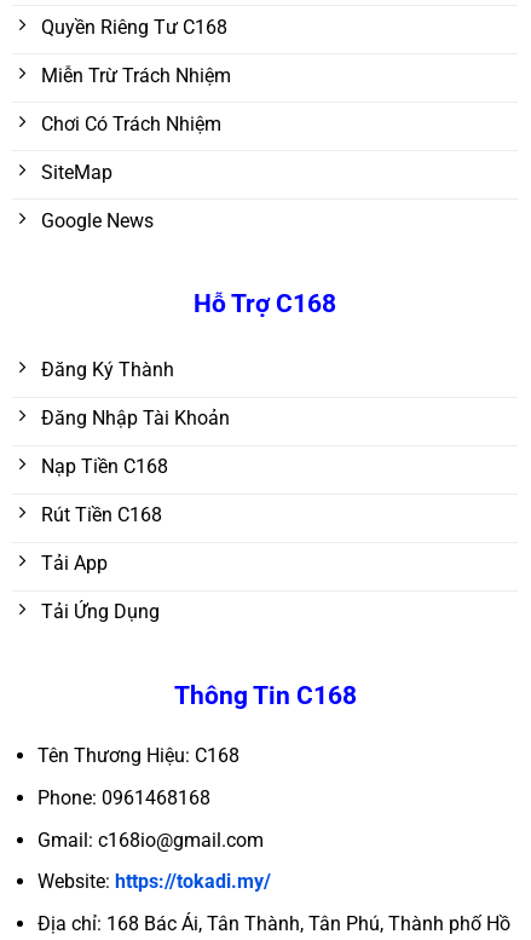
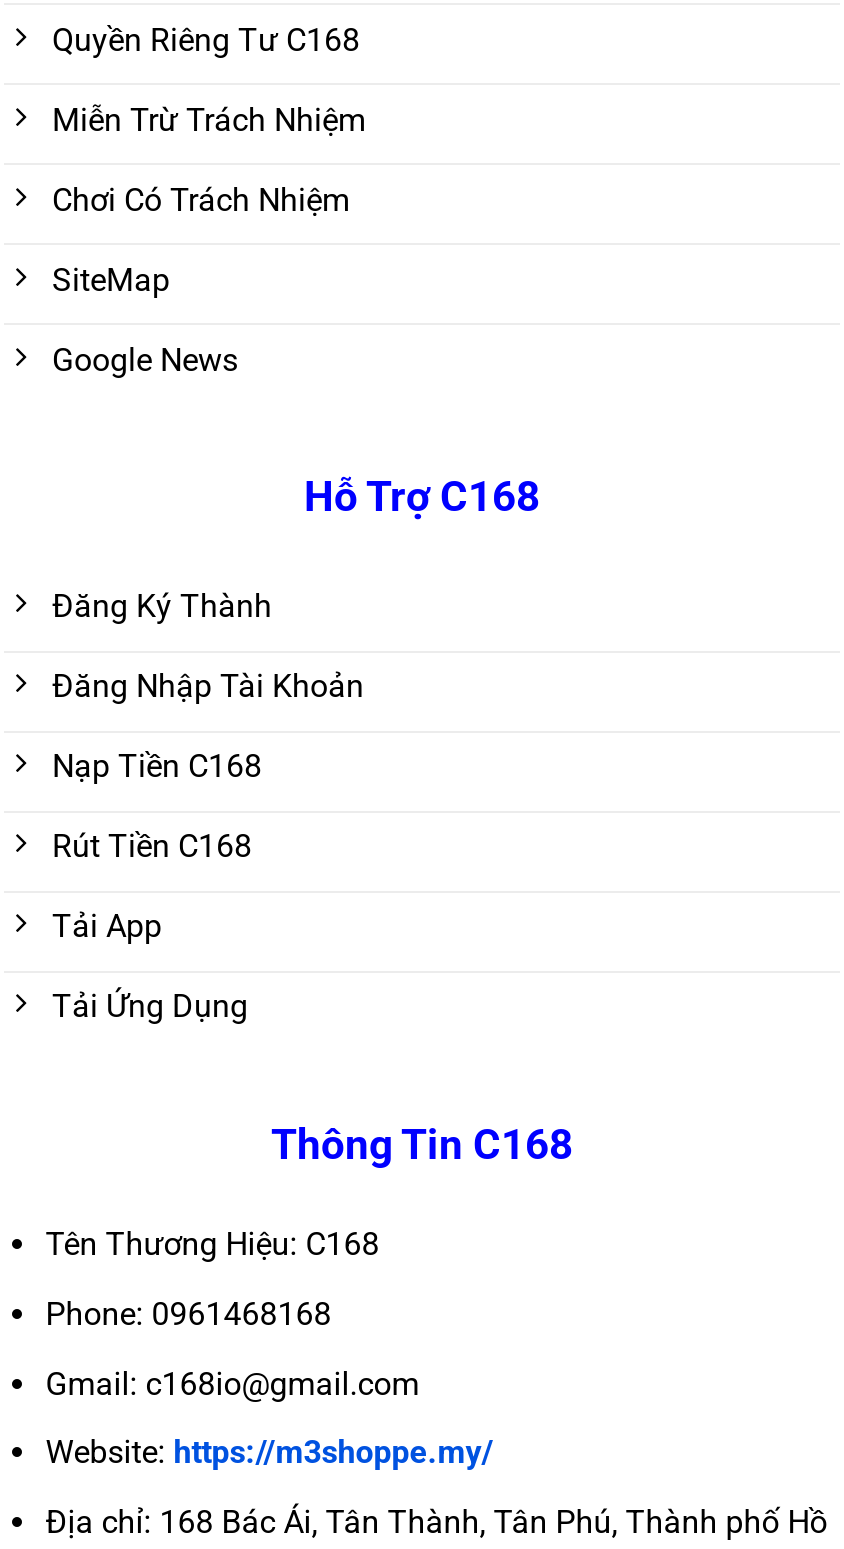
[37,870,271,893] Website: https://tokadi.my/ -> [46,1433,494,1471] Website: https://m3shoppe.my/

